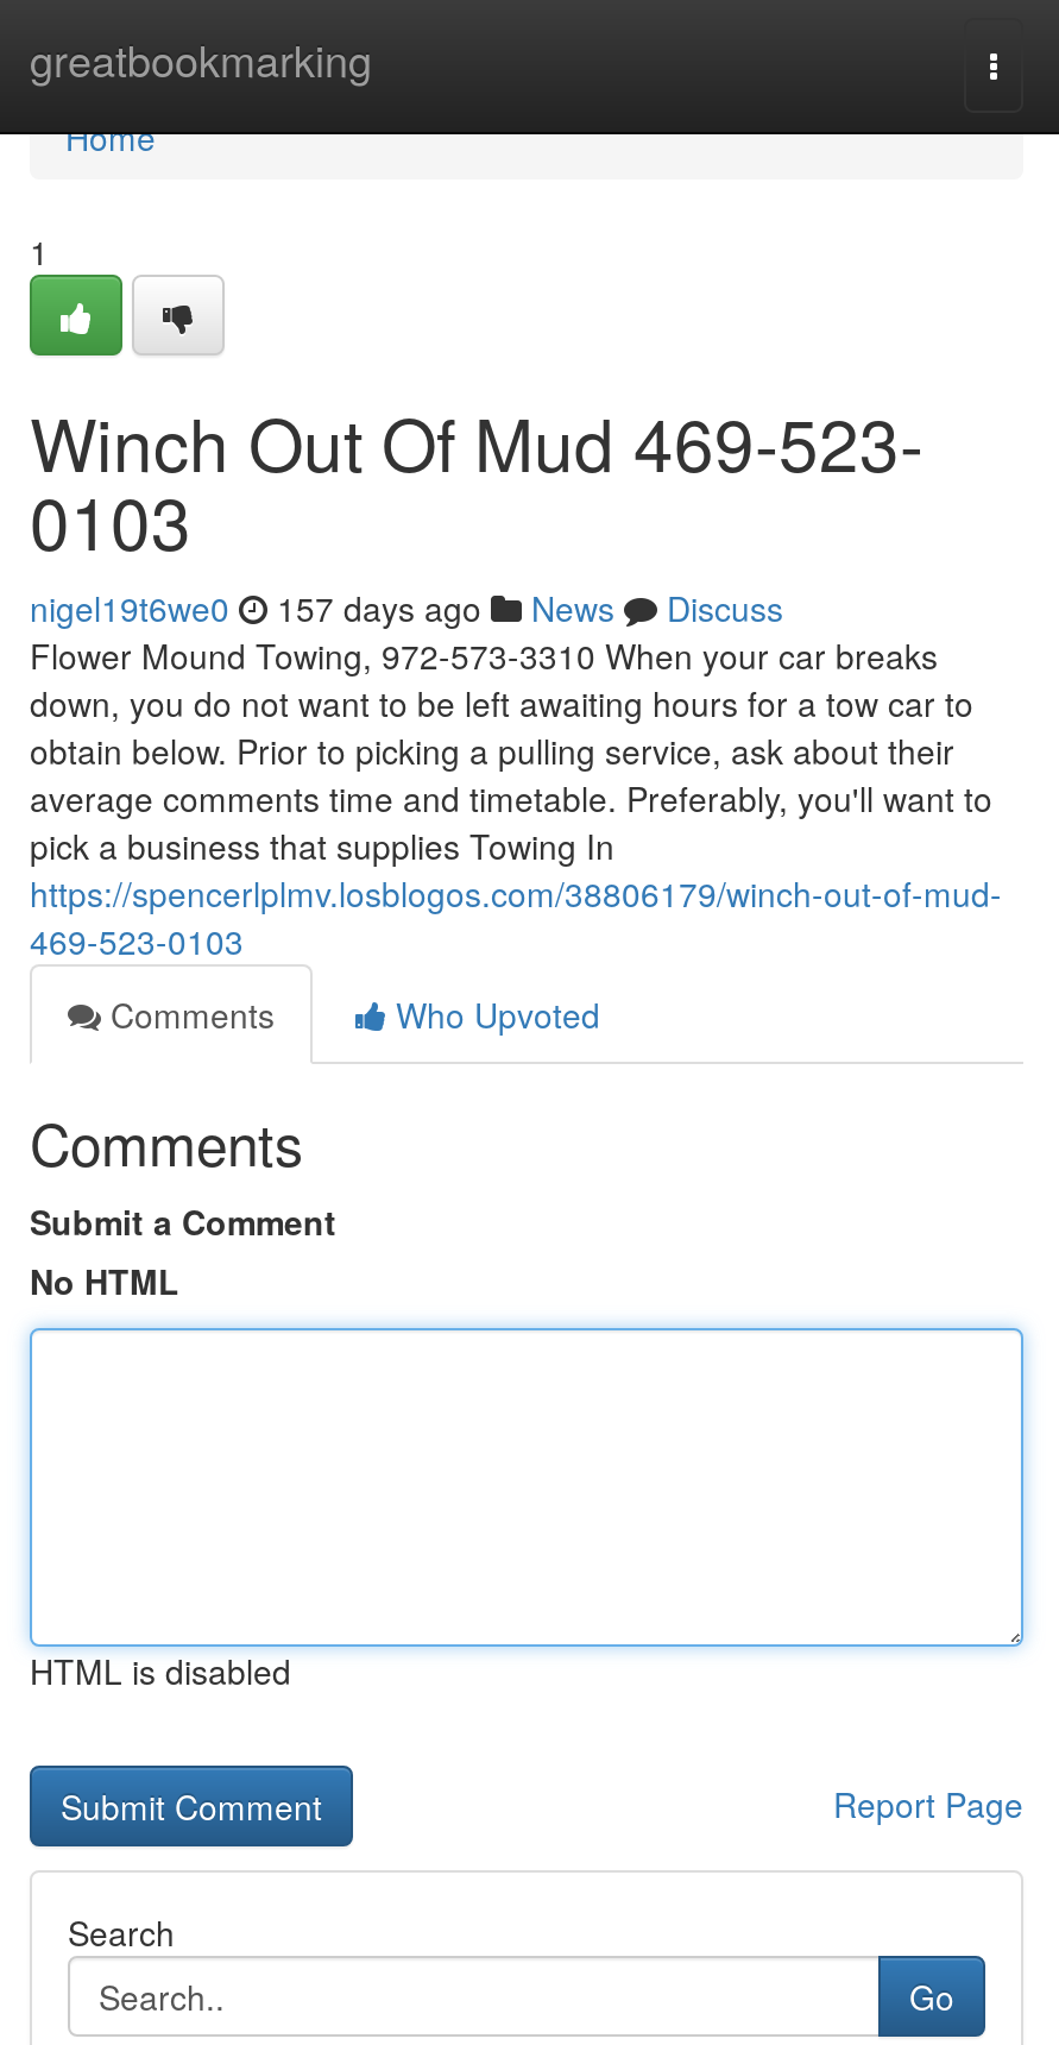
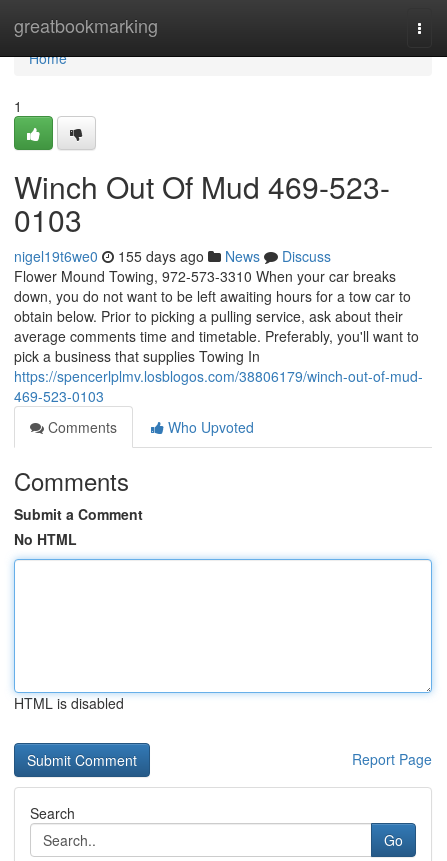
[30,584,783,631] nigel19t6we0 157 days ago News Discuss -> [14,246,331,266] nigel19t6we0 155 days ago News Discuss

